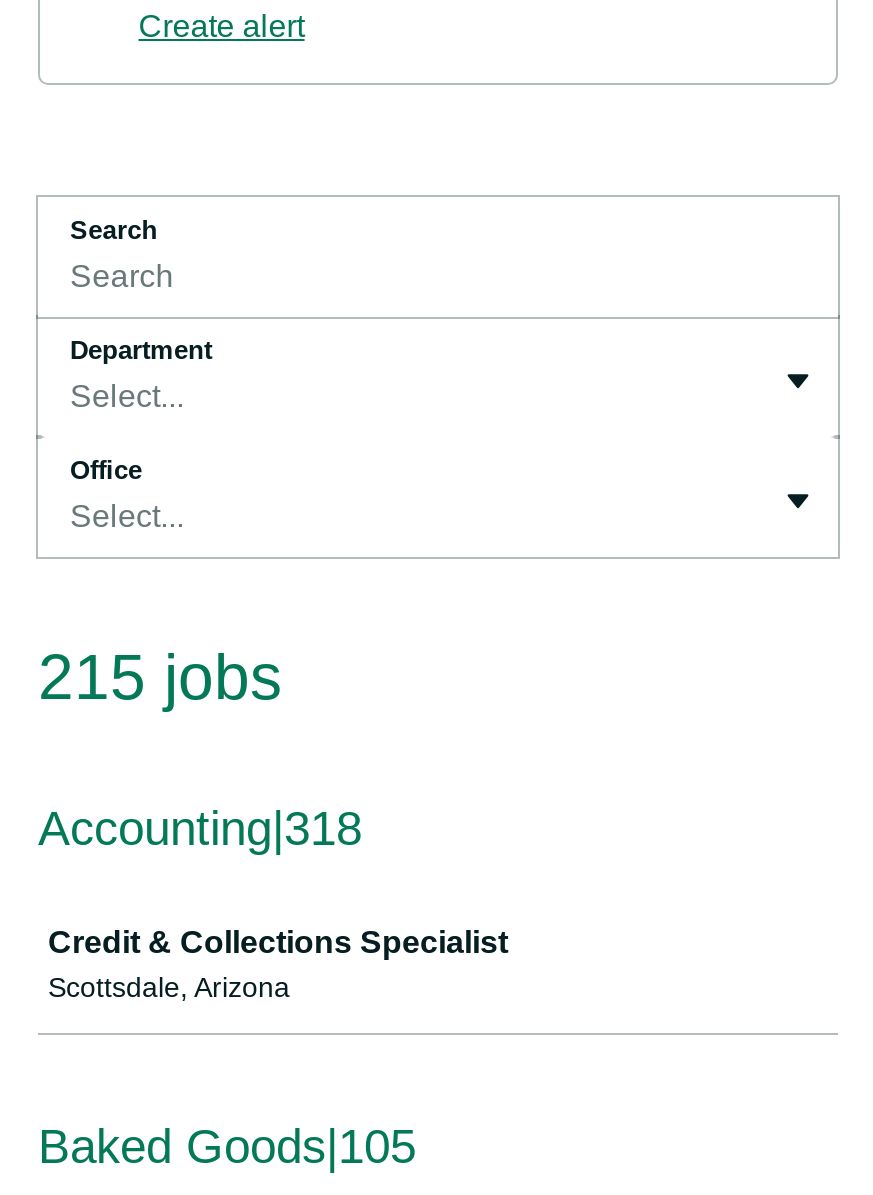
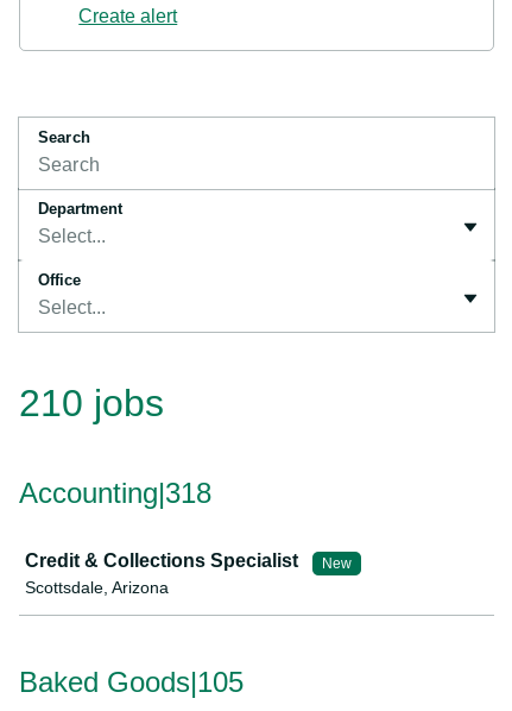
[38,641,282,713] 215 jobs -> [19,382,164,424] 210 jobs
none -> [322,555,352,572] New

